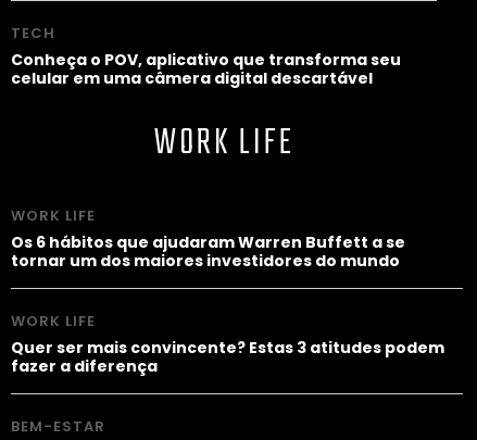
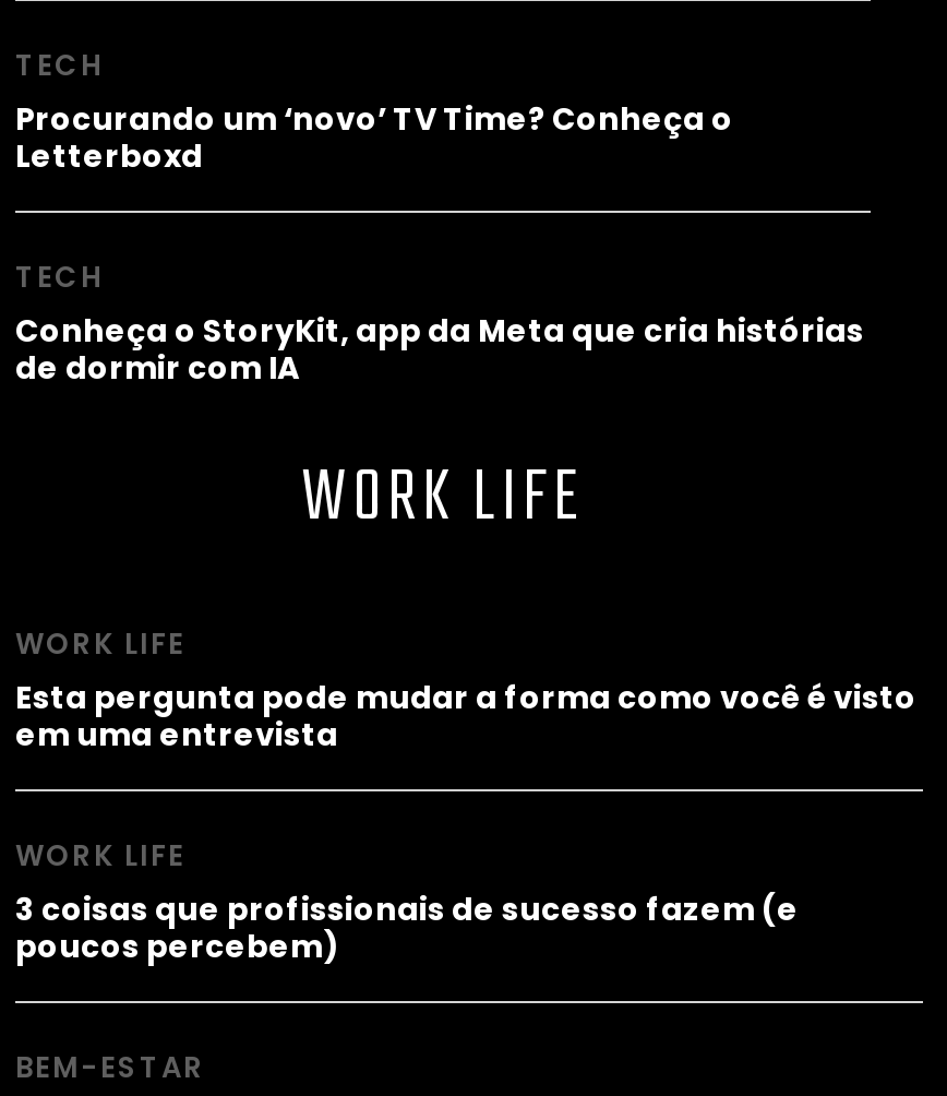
[11,49,401,89] Conheça o POV, aplicativo que transforma seu | celular em uma câmera digital descartável -> [15,98,864,391] Procurando um ‘novo’ TV Time? Conheça o | Letterboxd | TECH | Conheça o StoryKit, app da Meta que cria histórias | de dormir com IA
[11,231,405,272] Os 6 hábitos que ajudaram Warren Buffett a se | tornar um dos maiores investidores do mundo -> [15,677,916,758] Esta pergunta pode mudar a forma como você é visto | em uma entrevista
[11,337,444,377] Quer ser mais convincente? Estas 3 atitudes podem | fazer a diferença -> [15,889,799,969] 3 coisas que profissionais de sucesso fazem (e | poucos percebem)

